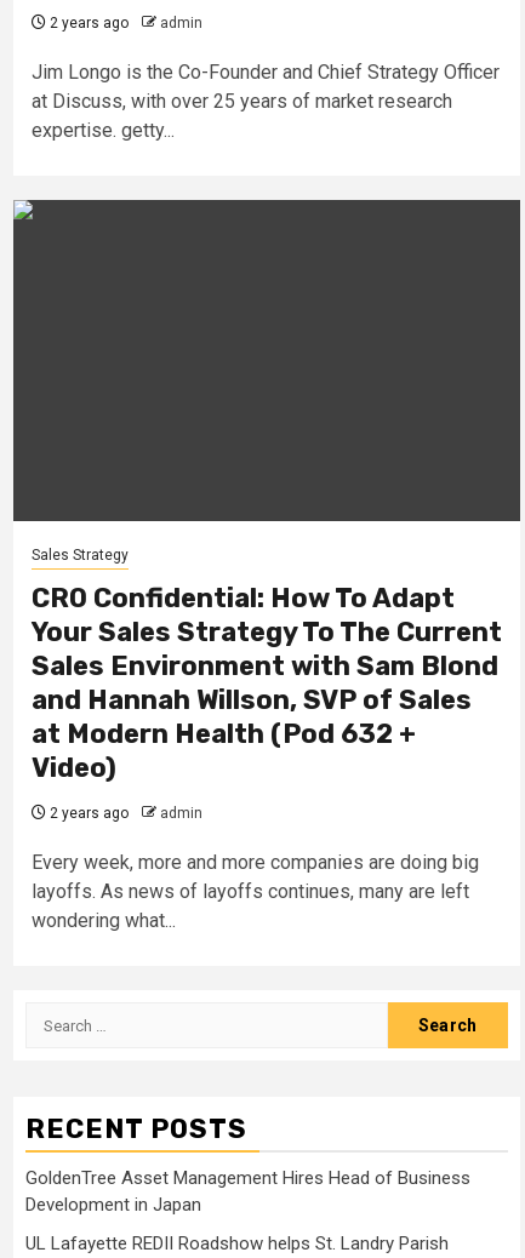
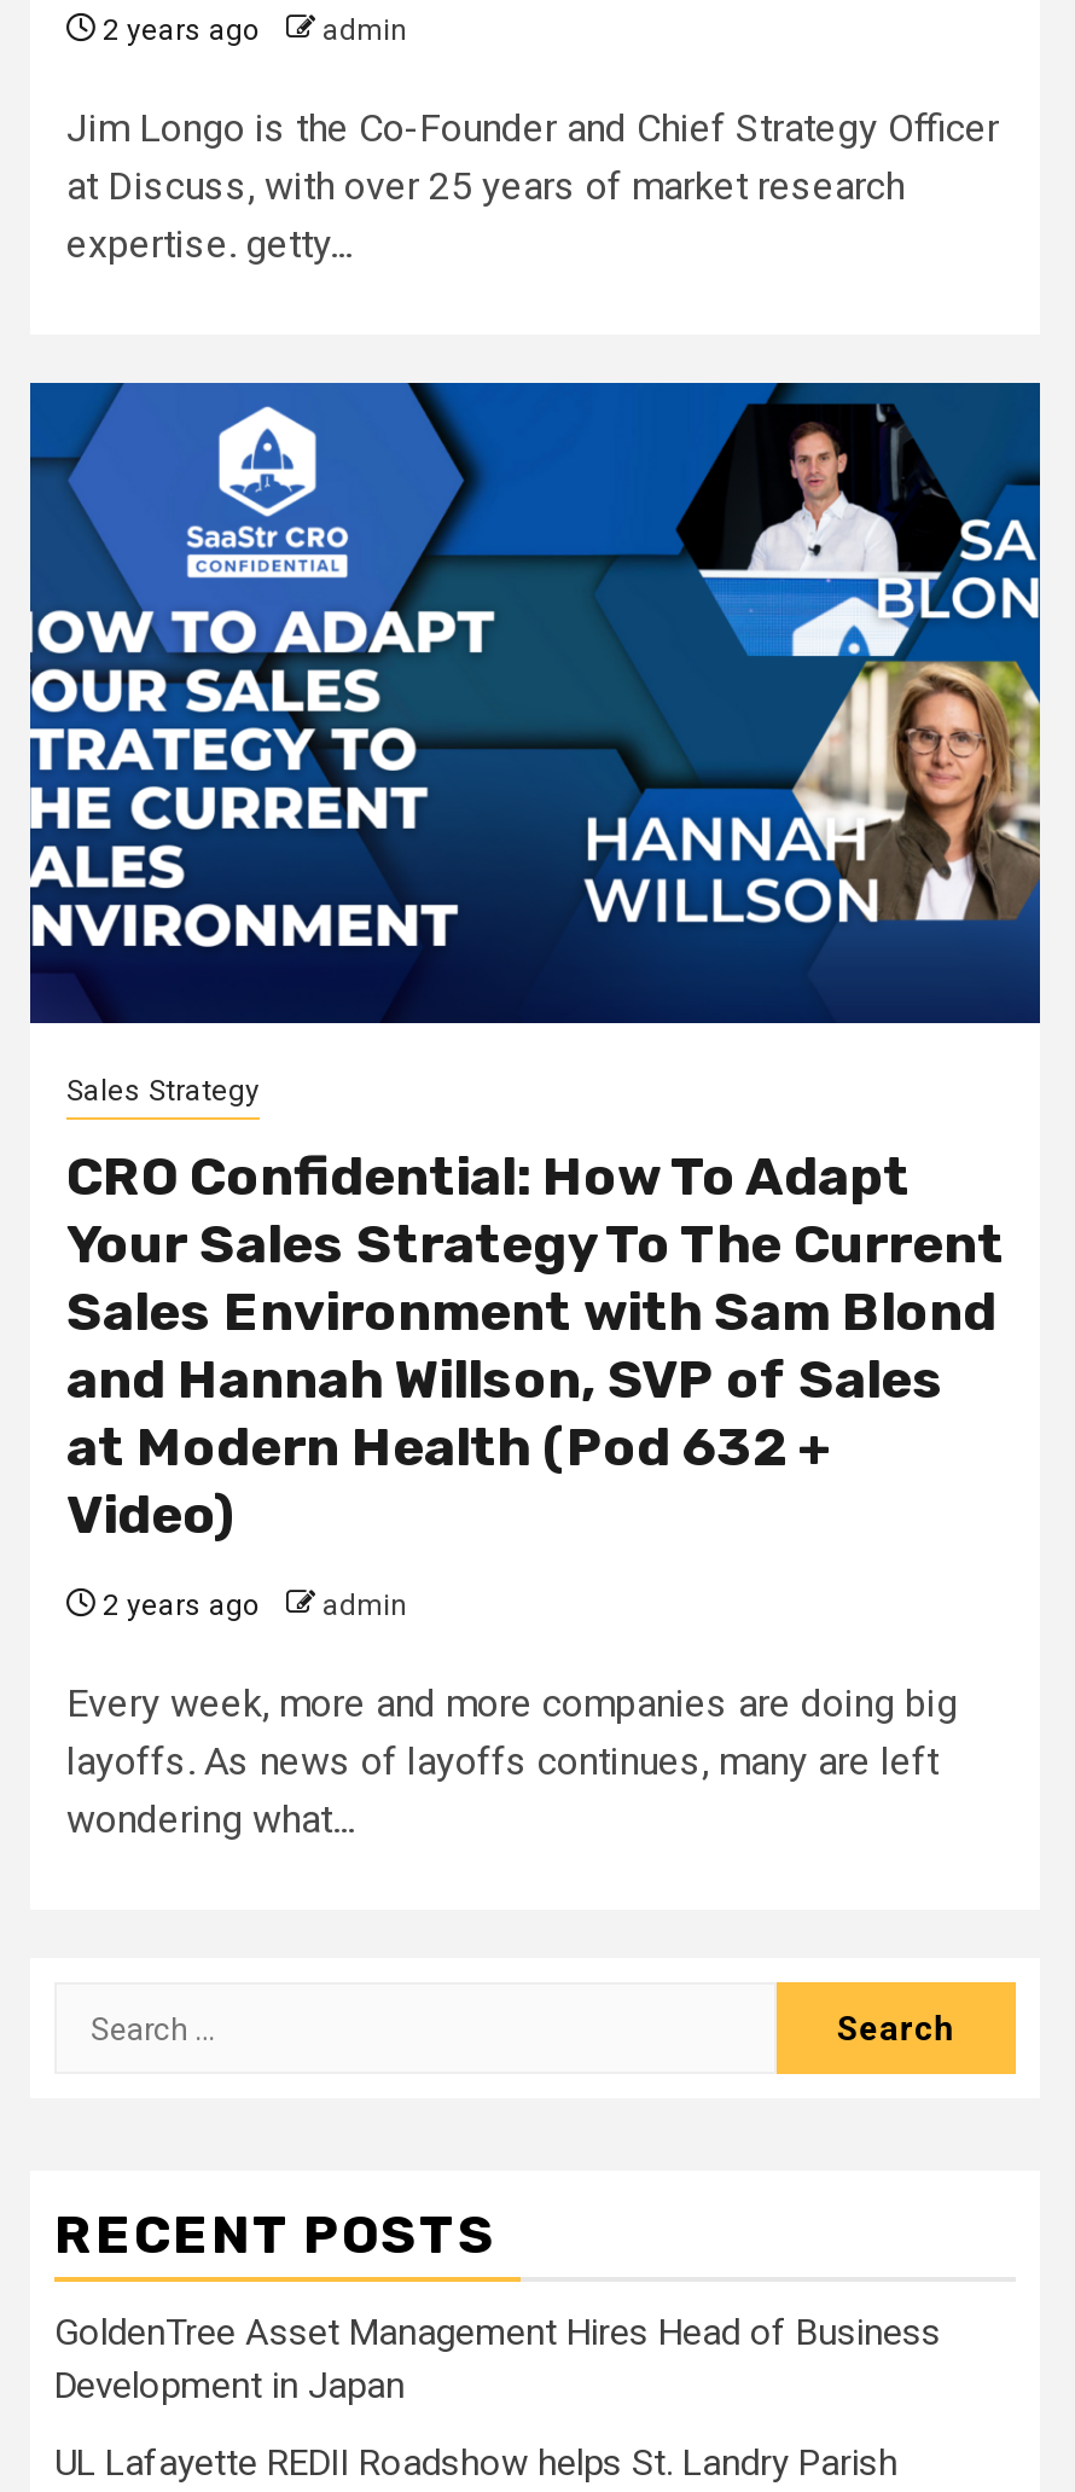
none -> [28,381,1042,1023] [image]

